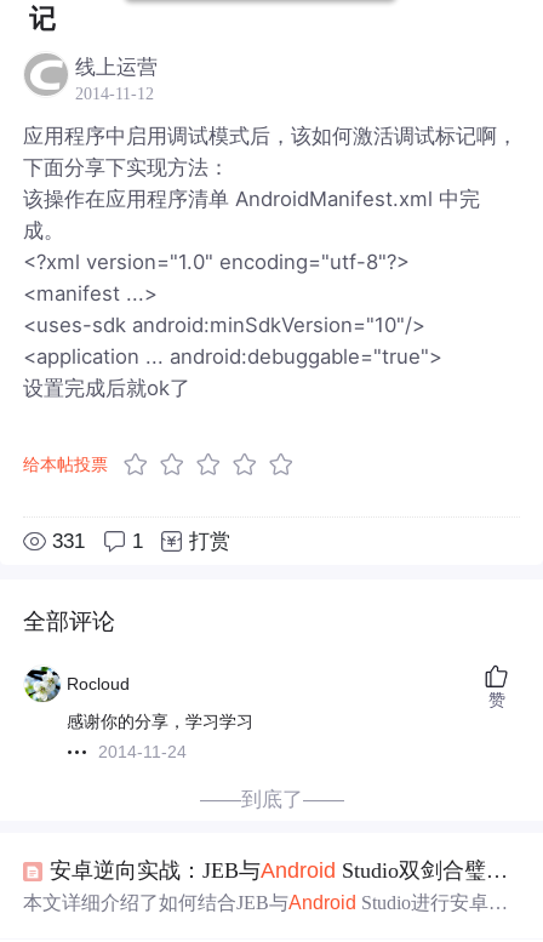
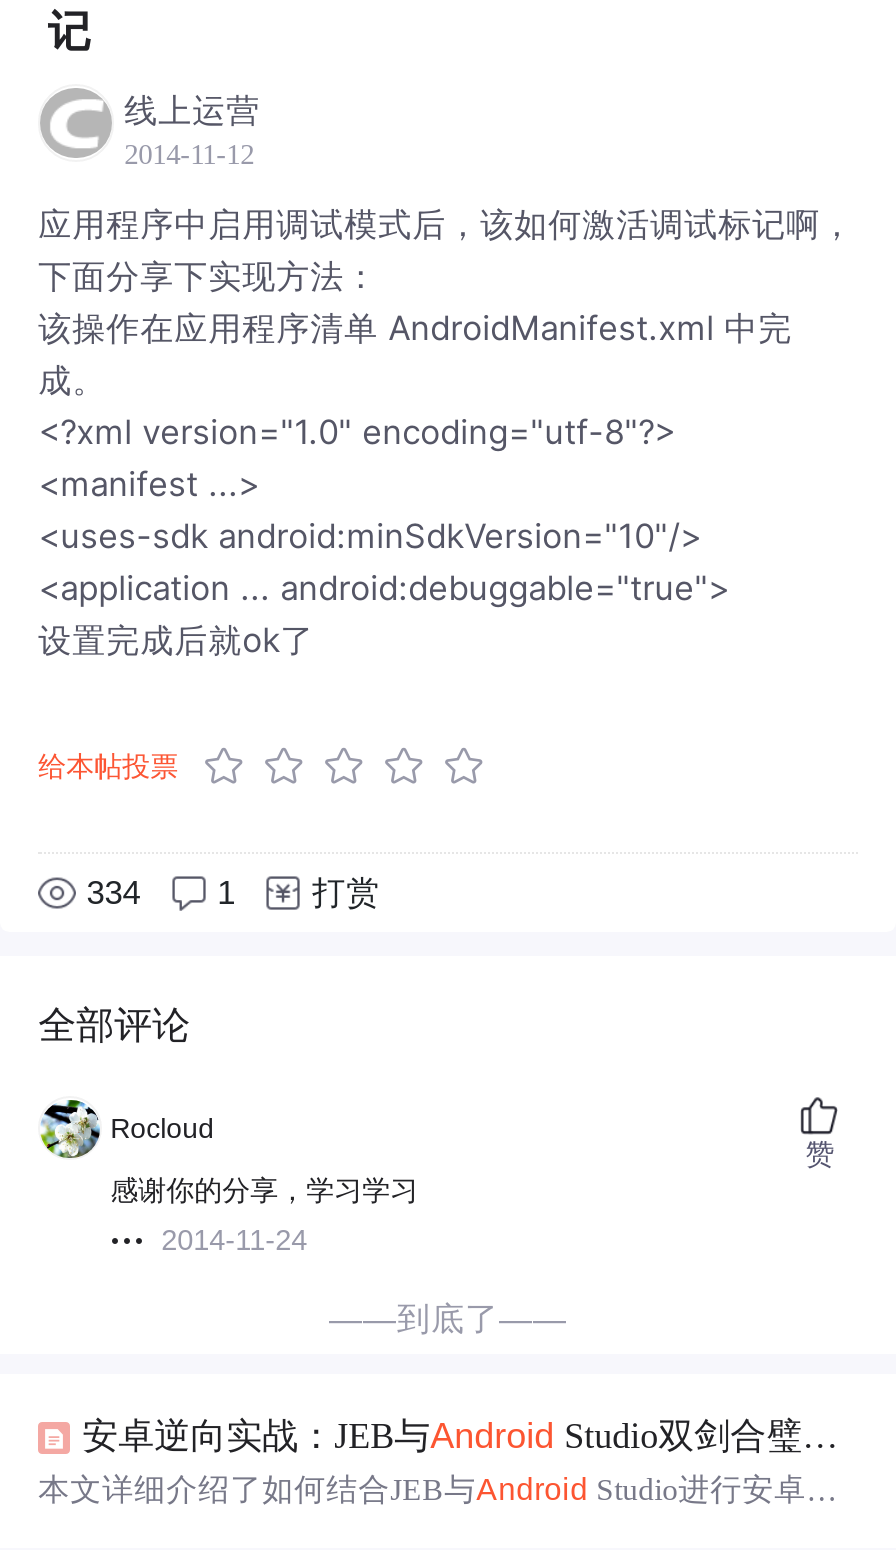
[52,530,85,553] 331 -> [86,875,140,913] 334

